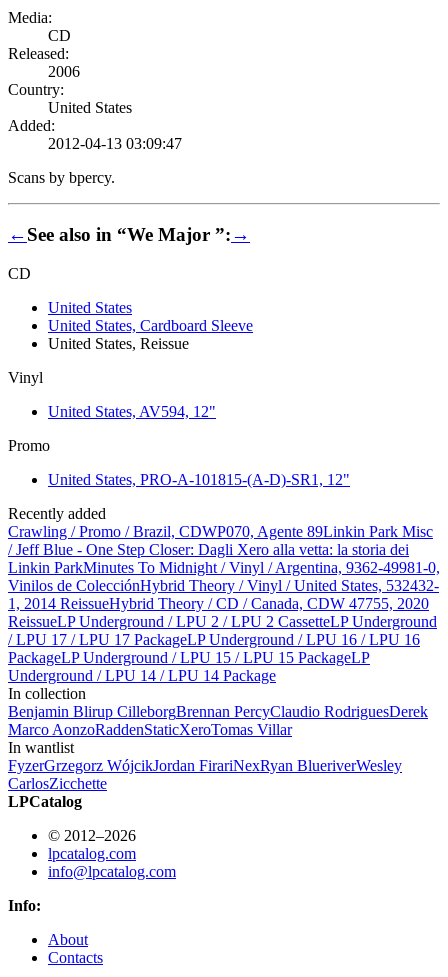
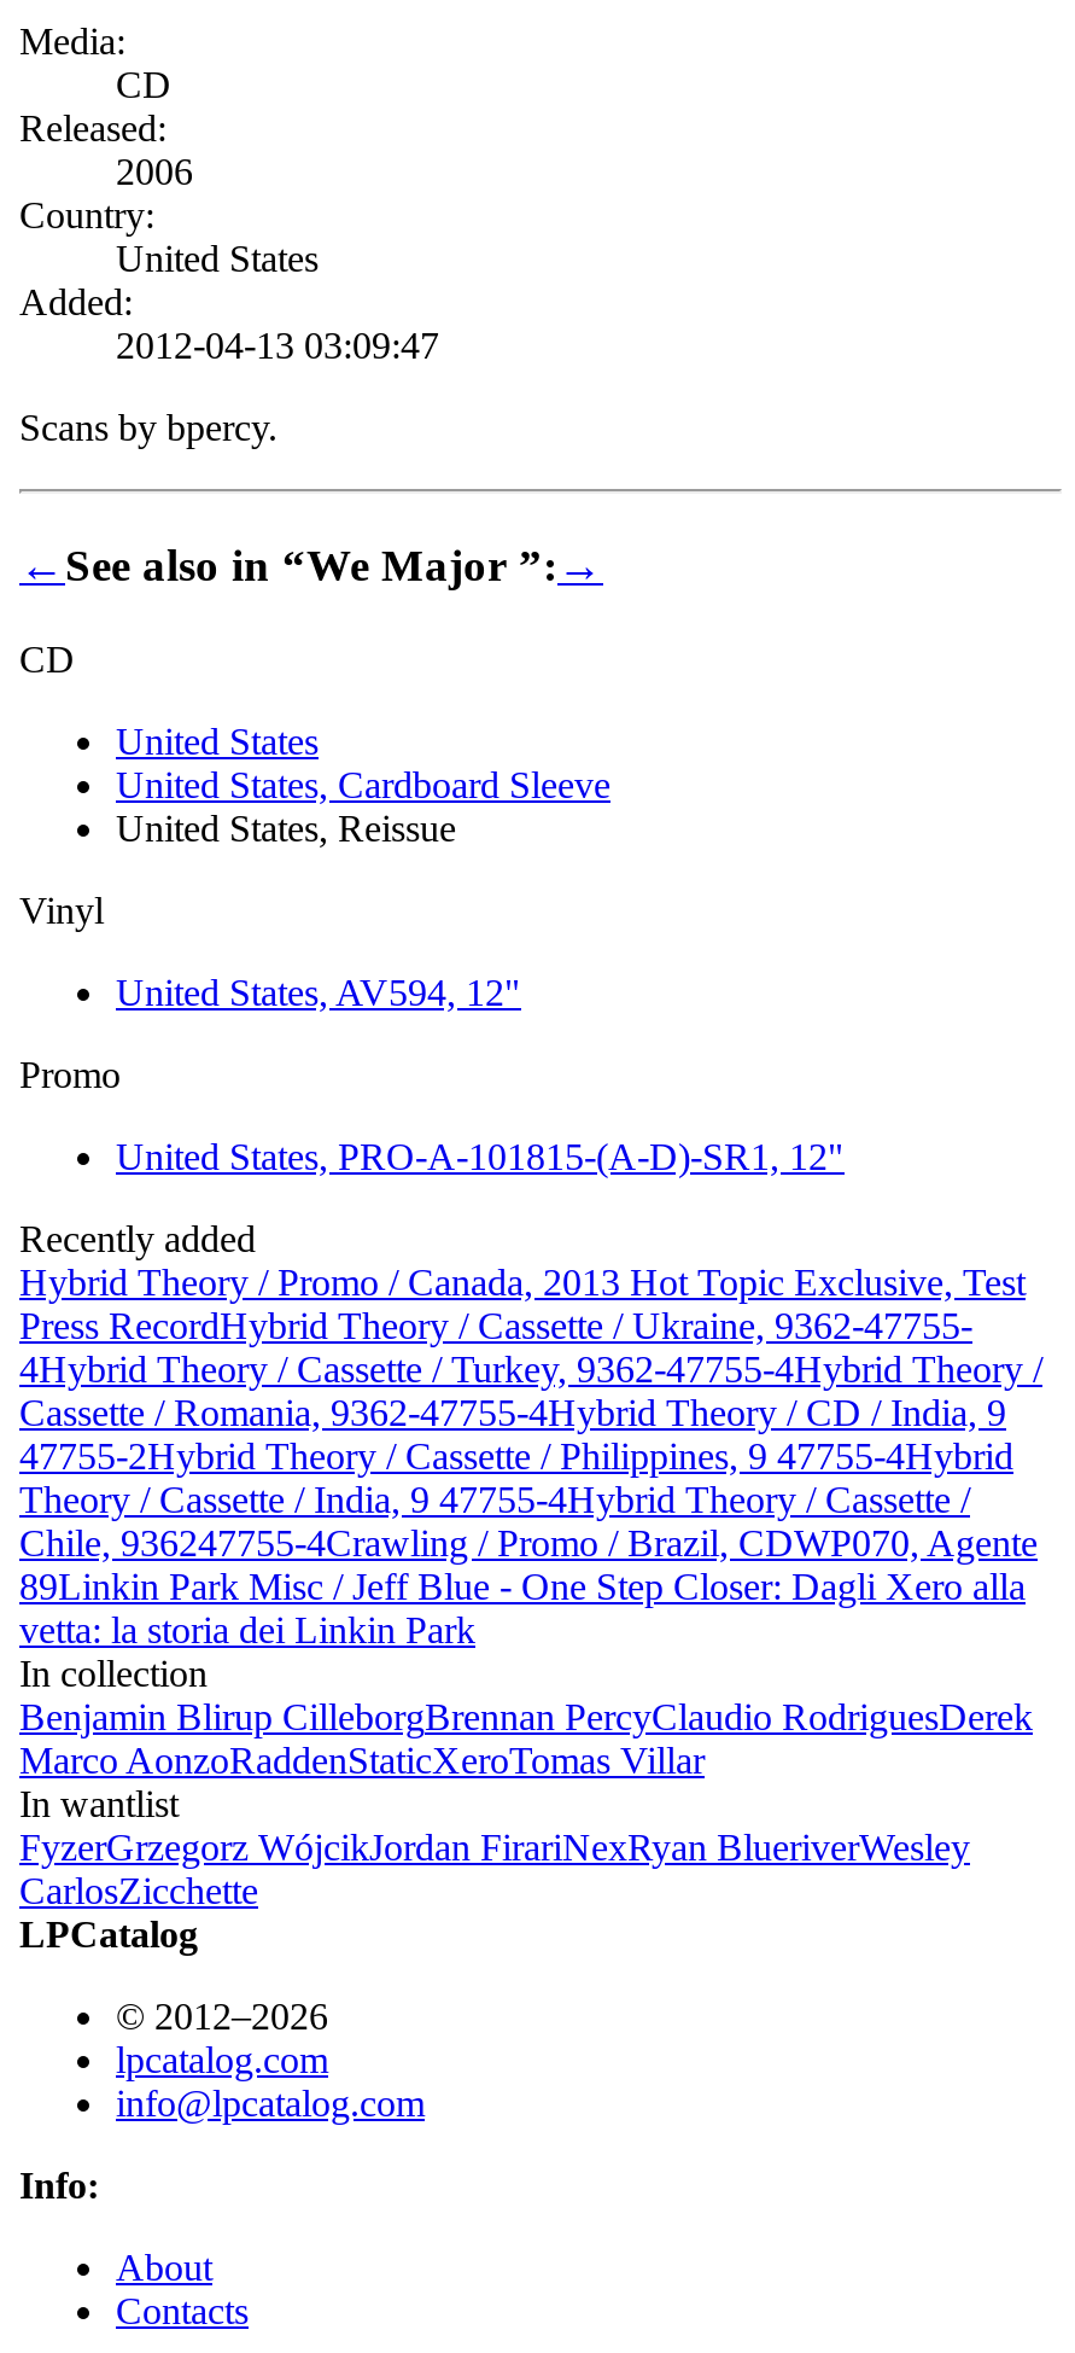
[8,523,440,684] Crawling / Promo / Brazil, CDWP070, Agente 89Linkin Park Misc | / Jeff Blue - One Step Closer: Dagli Xero alla vetta: la storia dei | Linkin ParkMinutes To Midnight / Vinyl / Argentina, 9362-49981-0, | Vinilos de ColecciónHybrid Theory / Vinyl / United States, 532432- | 1, 2014 ReissueHybrid Theory / CD / Canada, CDW 47755, 2020 | ReissueLP Underground / LPU 2 / LPU 2 CassetteLP Underground | / LPU 17 / LPU 17 PackageLP Underground / LPU 16 / LPU 16 | PackageLP Underground / LPU 15 / LPU 15 PackageLP | Underground / LPU 14 / LPU 14 Package -> [19,1261,1042,1649] Hybrid Theory / Promo / Canada, 2013 Hot Topic Exclusive, Test | Press RecordHybrid Theory / Cassette / Ukraine, 9362-47755- | 4Hybrid Theory / Cassette / Turkey, 9362-47755-4Hybrid Theory / | Cassette / Romania, 9362-47755-4Hybrid Theory / CD / India, 9 | 47755-2Hybrid Theory / Cassette / Philippines, 9 47755-4Hybrid | Theory / Cassette / India, 9 47755-4Hybrid Theory / Cassette / | Chile, 936247755-4Crawling / Promo / Brazil, CDWP070, Agente | 89Linkin Park Misc / Jeff Blue - One Step Closer: Dagli Xero alla | vetta: la storia dei Linkin Park

